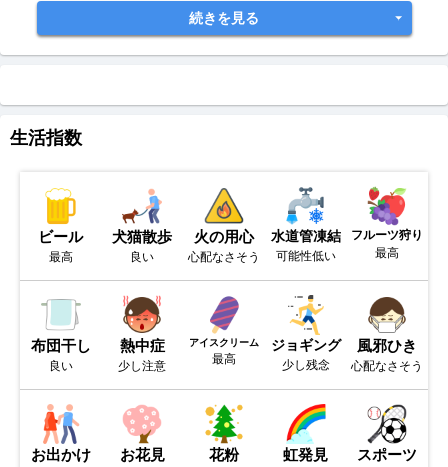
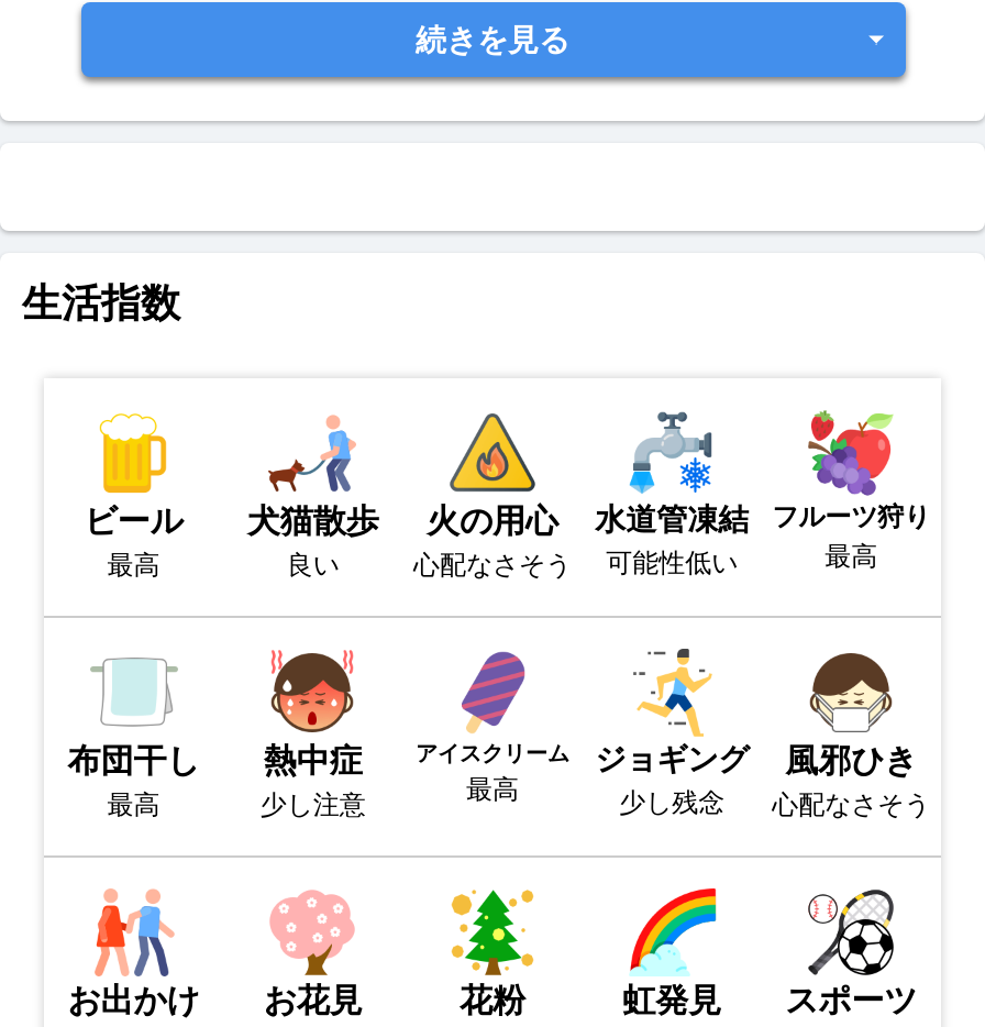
[49,359,73,373] 良い -> [107,789,160,820] 最高

